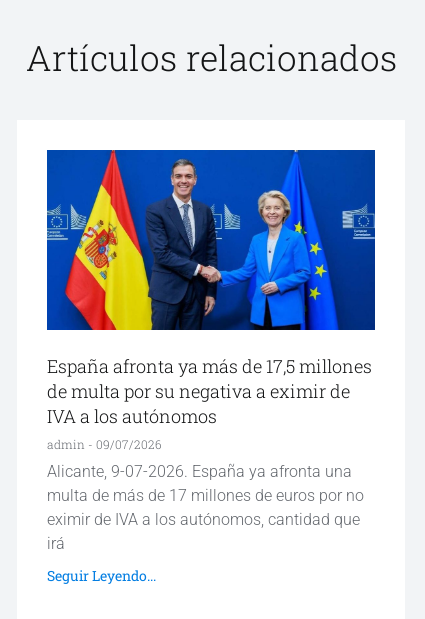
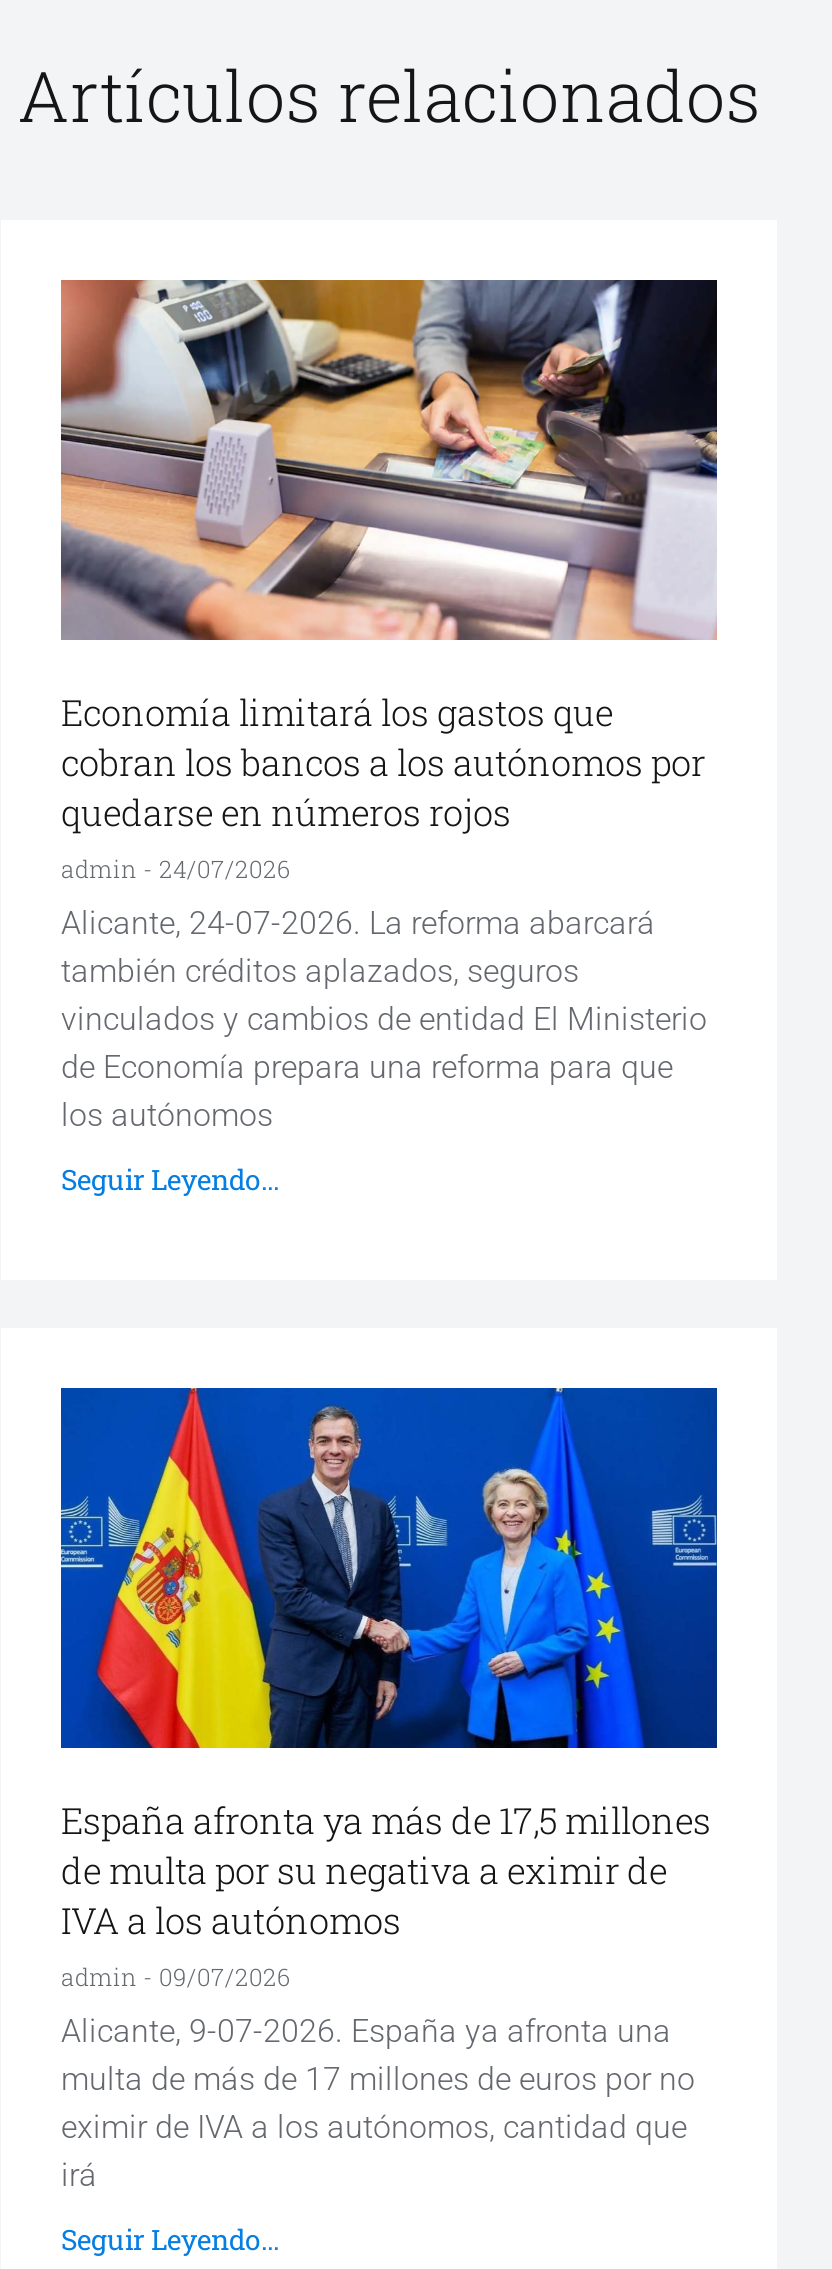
none -> [59,278,719,1198] [image] | Economía limitará los gastos que | cobran los bancos a los autónomos por | quedarse en números rojos | admin 24/07/2026 | Alicante, 24-07-2026. La reforma abarcará | también créditos aplazados, seguros | vinculados y cambios de entidad El Ministerio | de Economía prepara una reforma para que | los autónomos | Seguir Leyendo...

